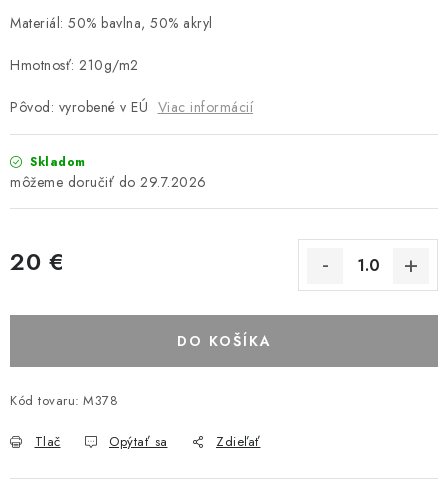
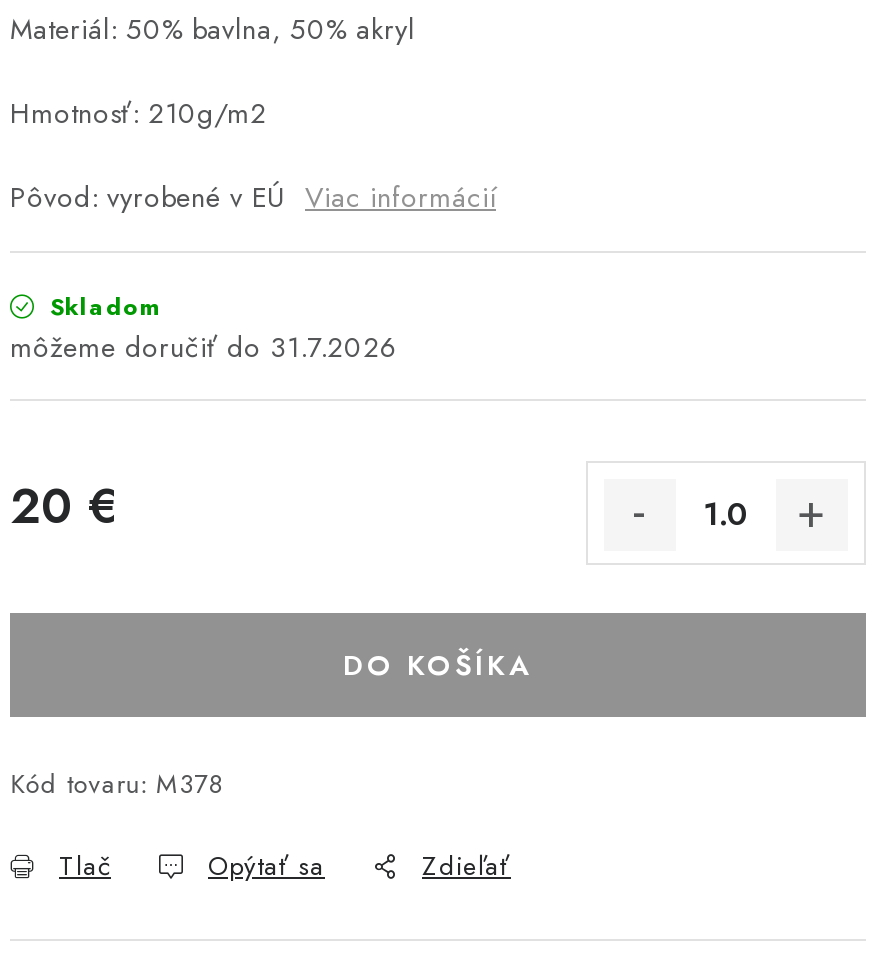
[140,172,206,192] 29.7.2026 -> [270,327,399,367] 31.7.2026

